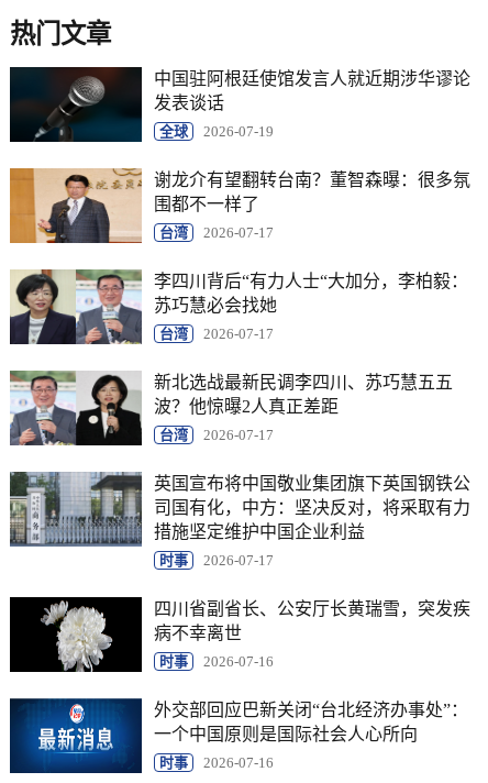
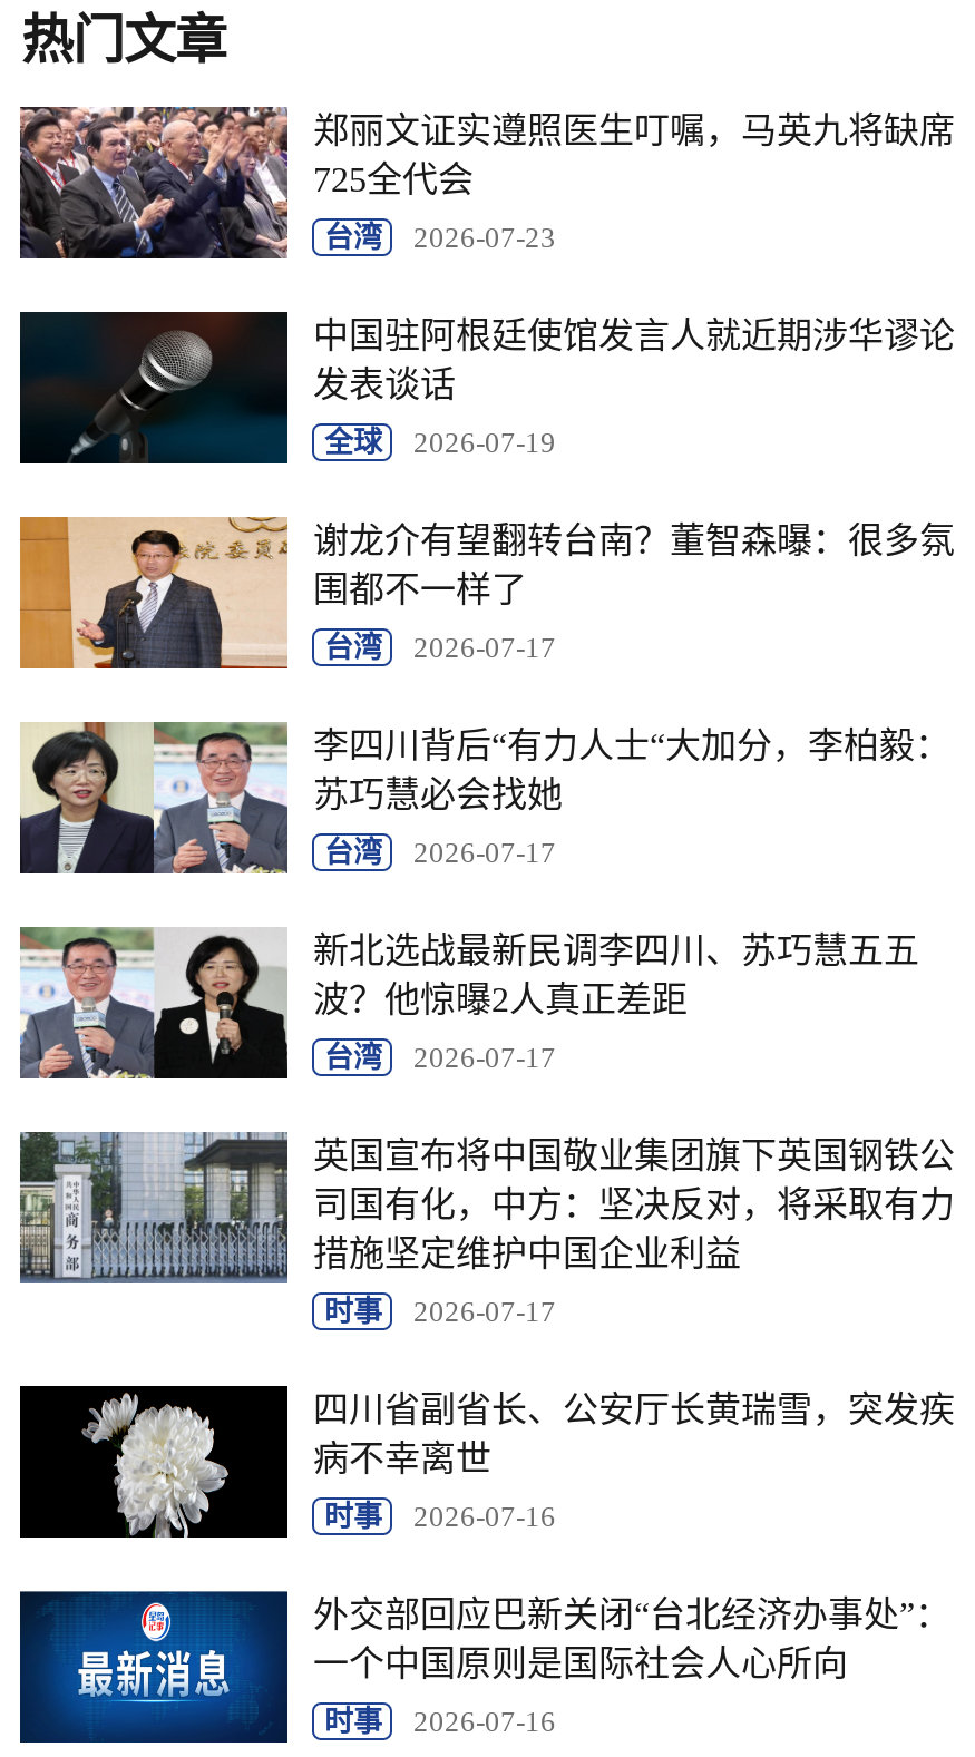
none -> [18,105,955,261] [image] | 郑丽文证实遵照医生叮嘱，马英九将缺席 | 725全代会 | 台湾 | 2026-07-23

